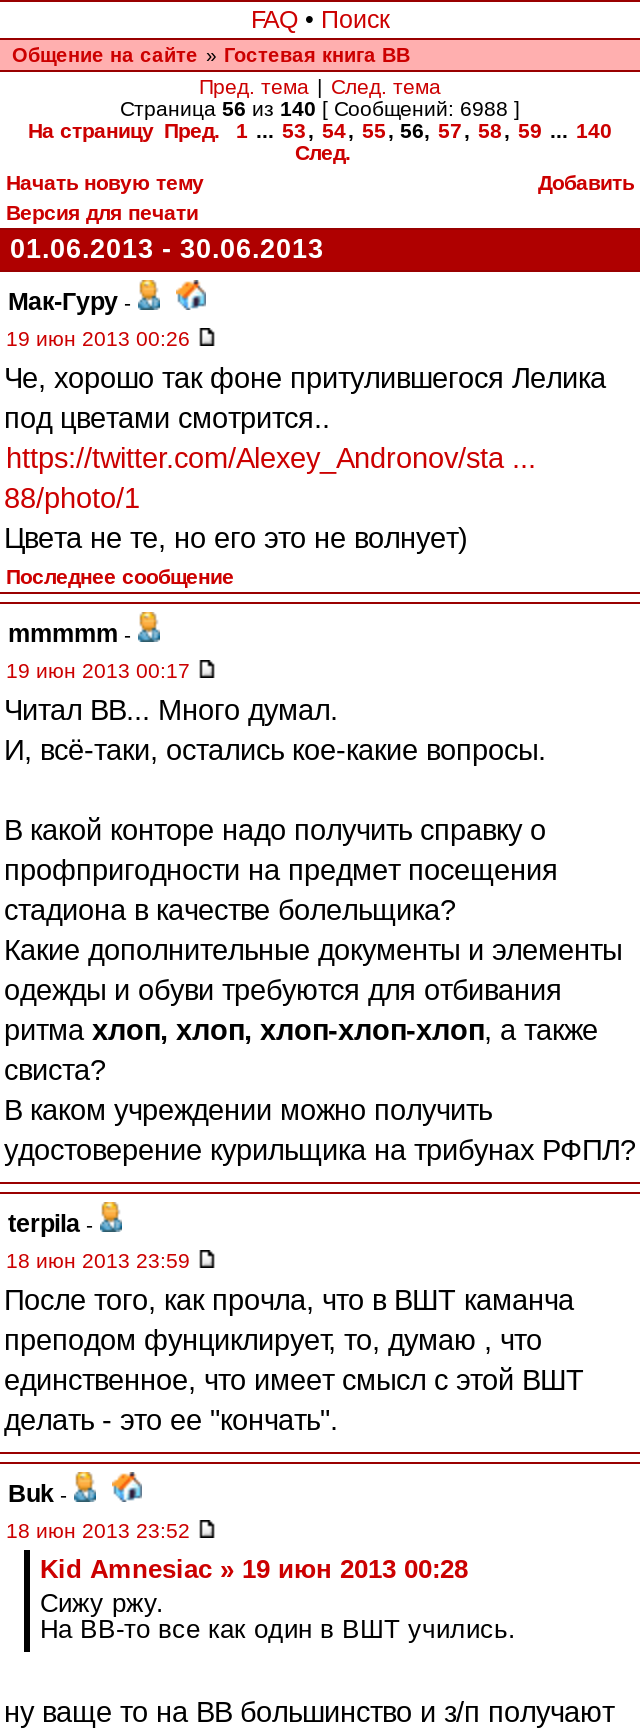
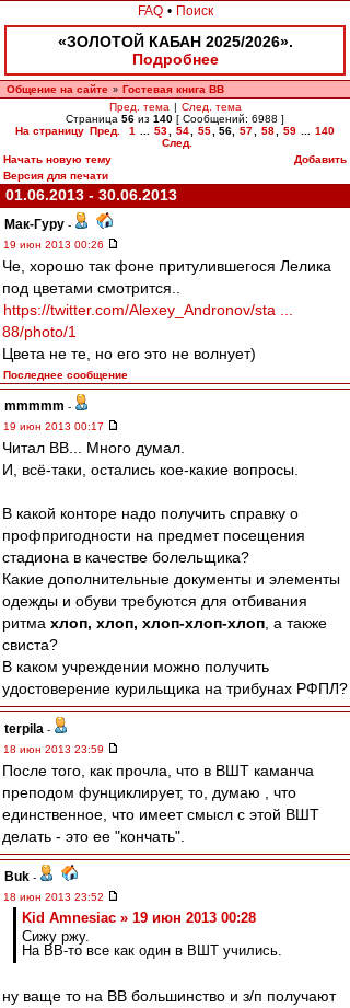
none -> [57,33,293,68] «ЗОЛОТОЙ КАБАН 2025/2026». | Подробнее

